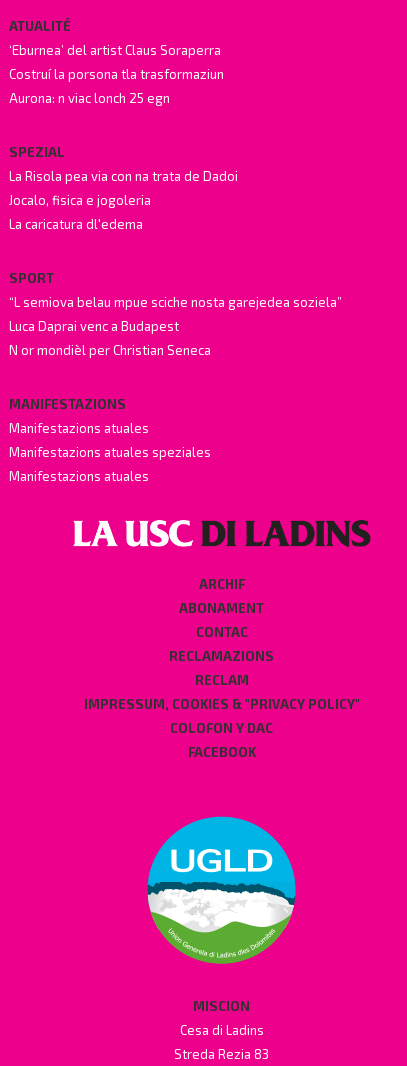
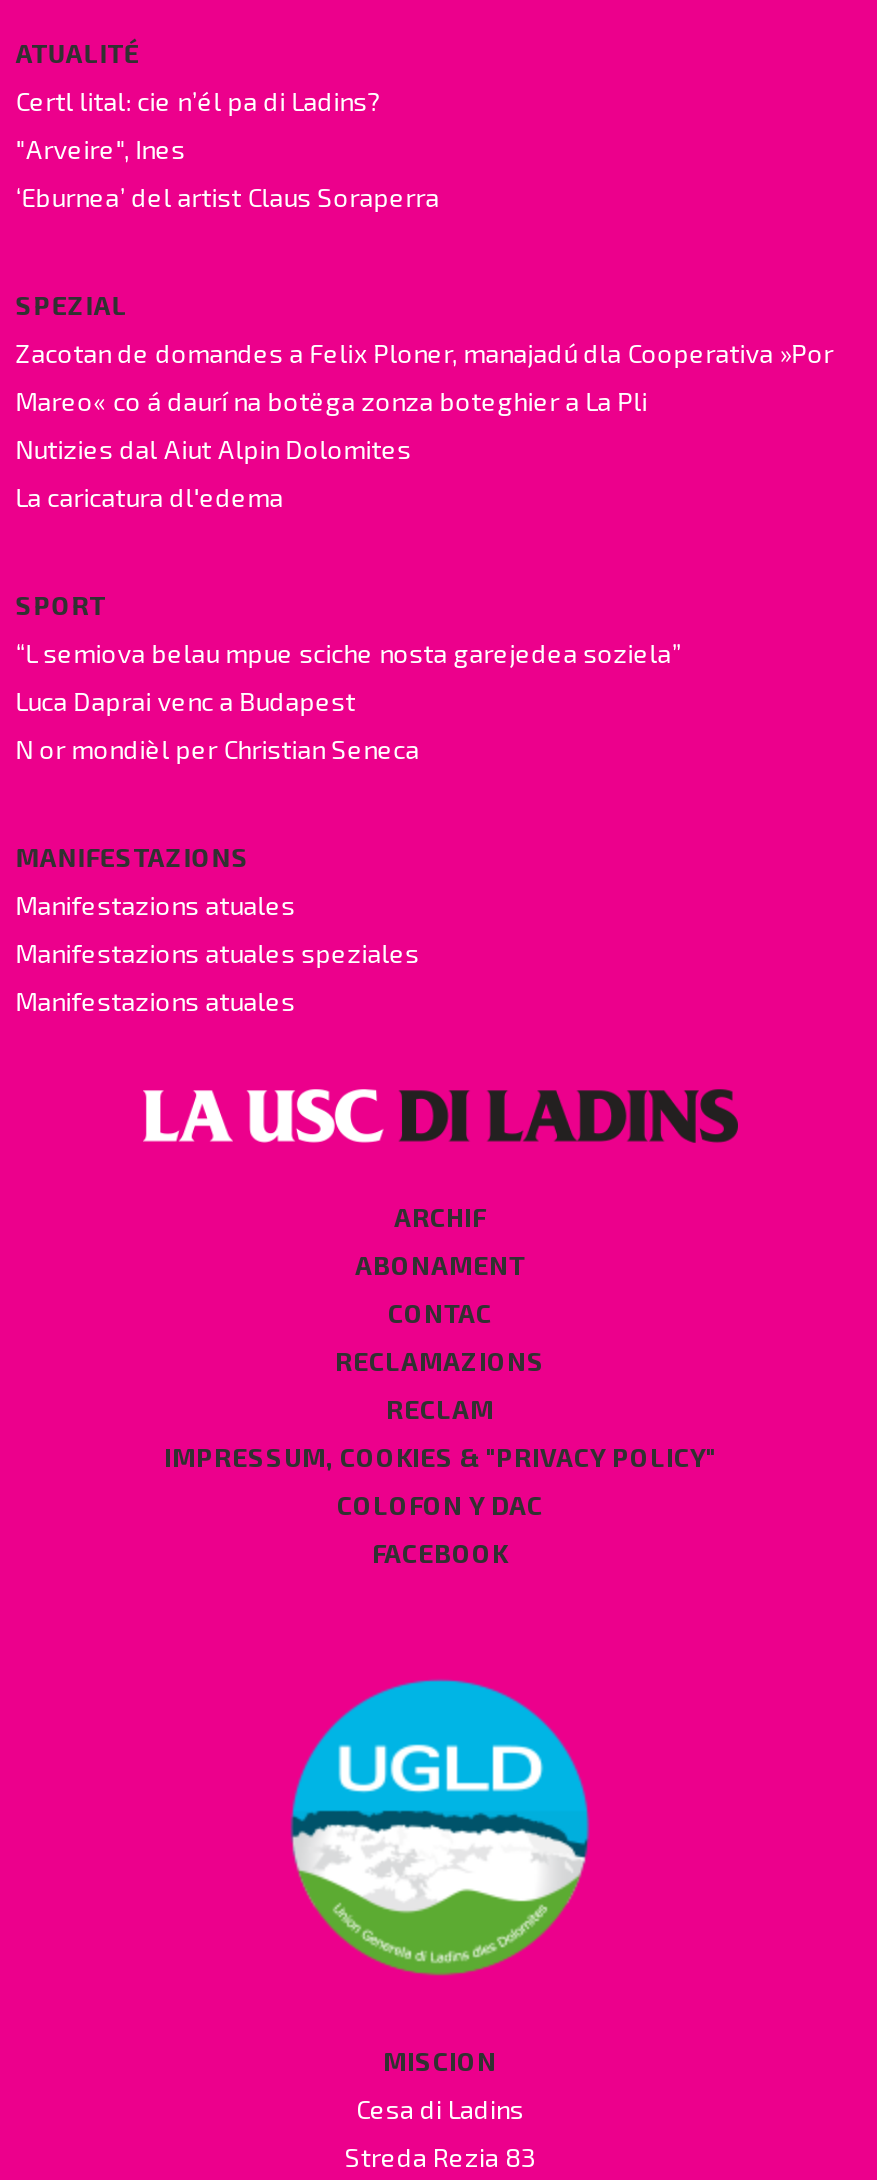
none -> [15,84,381,164] Certl lital: cie n’él pa di Ladins? | "Arveire", Ines
moved [9,42,221,58] -> [15,180,439,212]: ‘Eburnea’ del artist Claus Soraperra
[9,66,224,106] Costruí la porsona tla trasformaziun | Aurona: n viac lonch 25 egn -> none
[9,168,238,208] La Risola pea via con na trata de Dadoi | Jocalo, fisica e jogoleria -> [15,336,833,464] Zacotan de domandes a Felix Ploner, manajadú dla Cooperativa »Por | Mareo« co á daurí na botëga zonza boteghier a La Pli | Nutizies dal Aiut Alpin Dolomites

